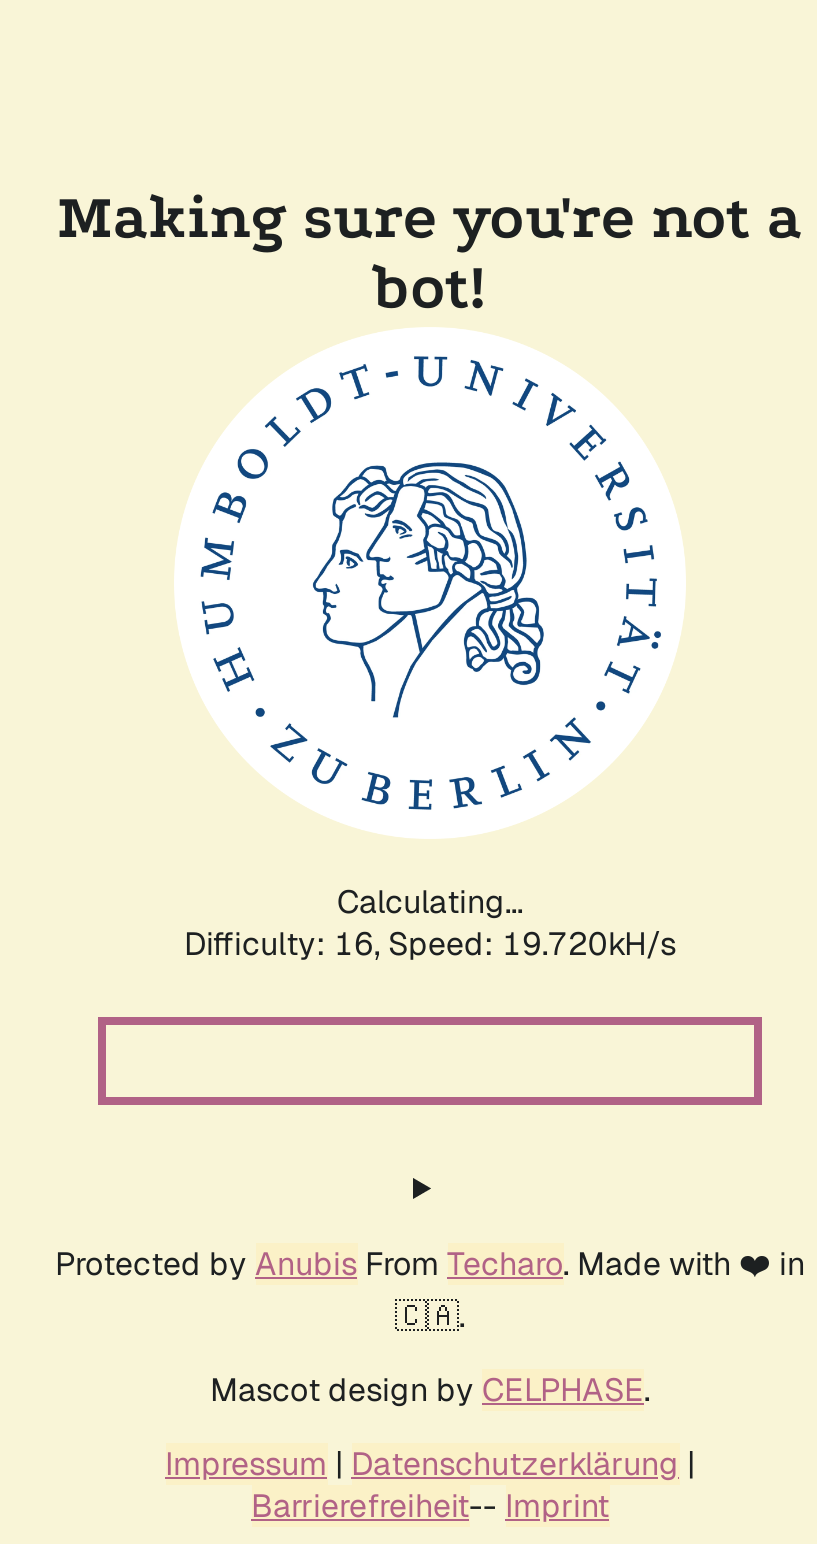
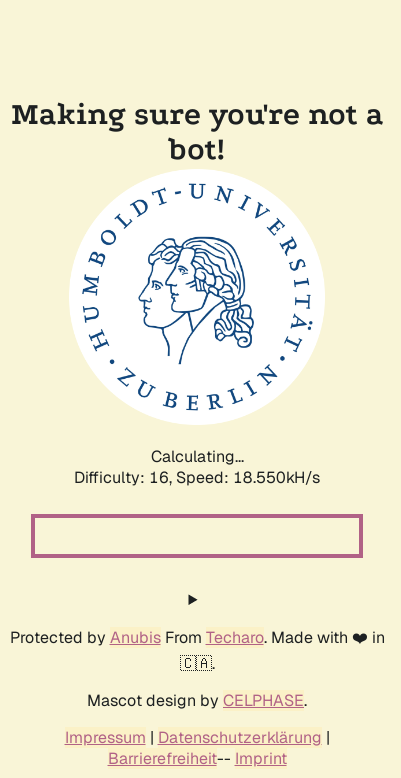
[184,923,676,965] Difficulty: 16, Speed: 19.720kH/s -> [74,467,320,488] Difficulty: 16, Speed: 18.550kH/s

